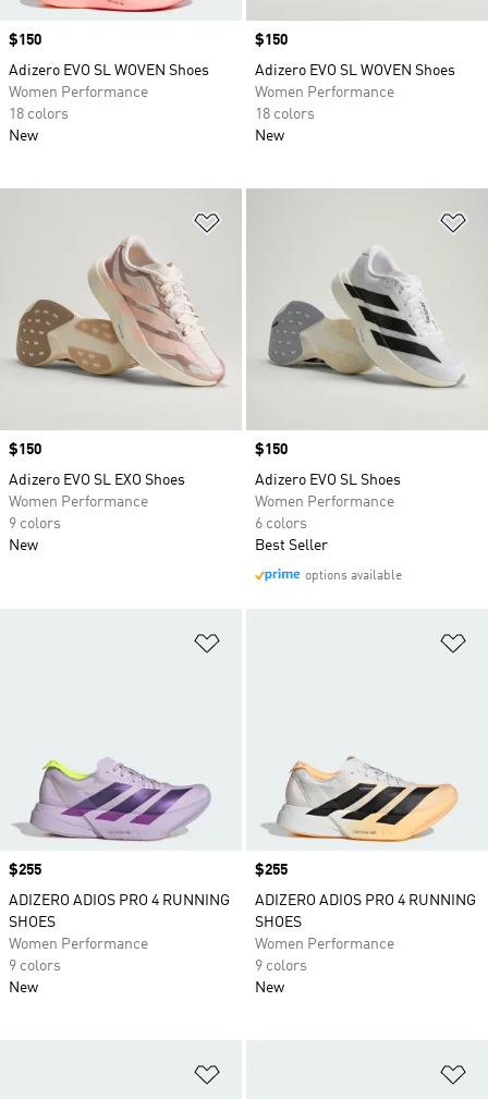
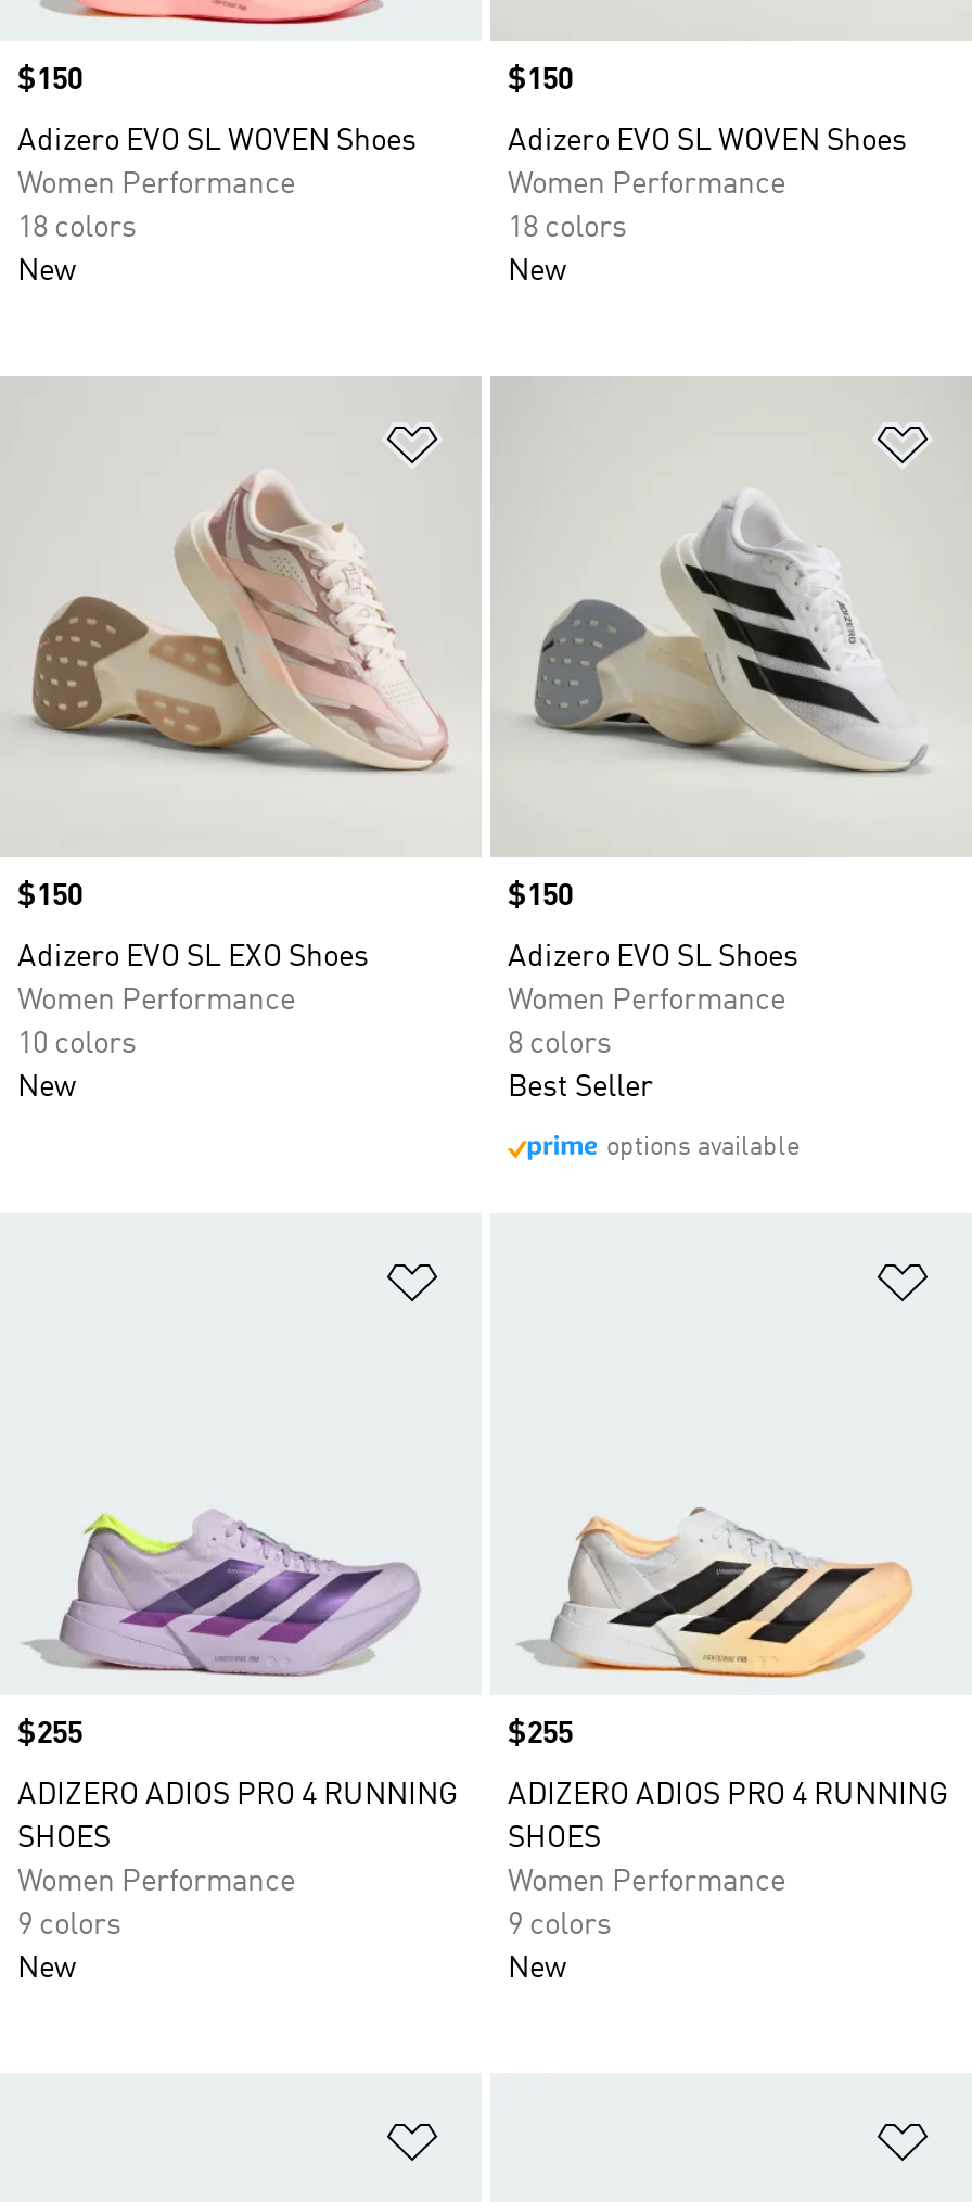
[9,516,61,532] 9 colors -> [17,1029,137,1059] 10 colors
[255,516,307,532] 6 colors -> [508,1029,612,1059] 8 colors

